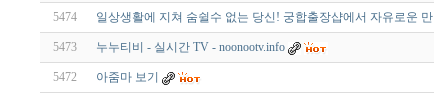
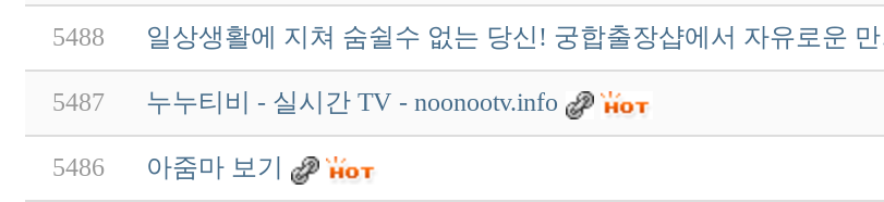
[52,10,76,24] 5474 -> [52,22,105,53] 5488
[52,40,284,54] 5473 누누티비 - 실시간 TV - noonootv.info -> [52,87,558,118] 5487 누누티비 - 실시간 TV - noonootv.info
[52,70,158,84] 5472 아줌마 보기 -> [52,152,283,183] 5486 아줌마 보기

